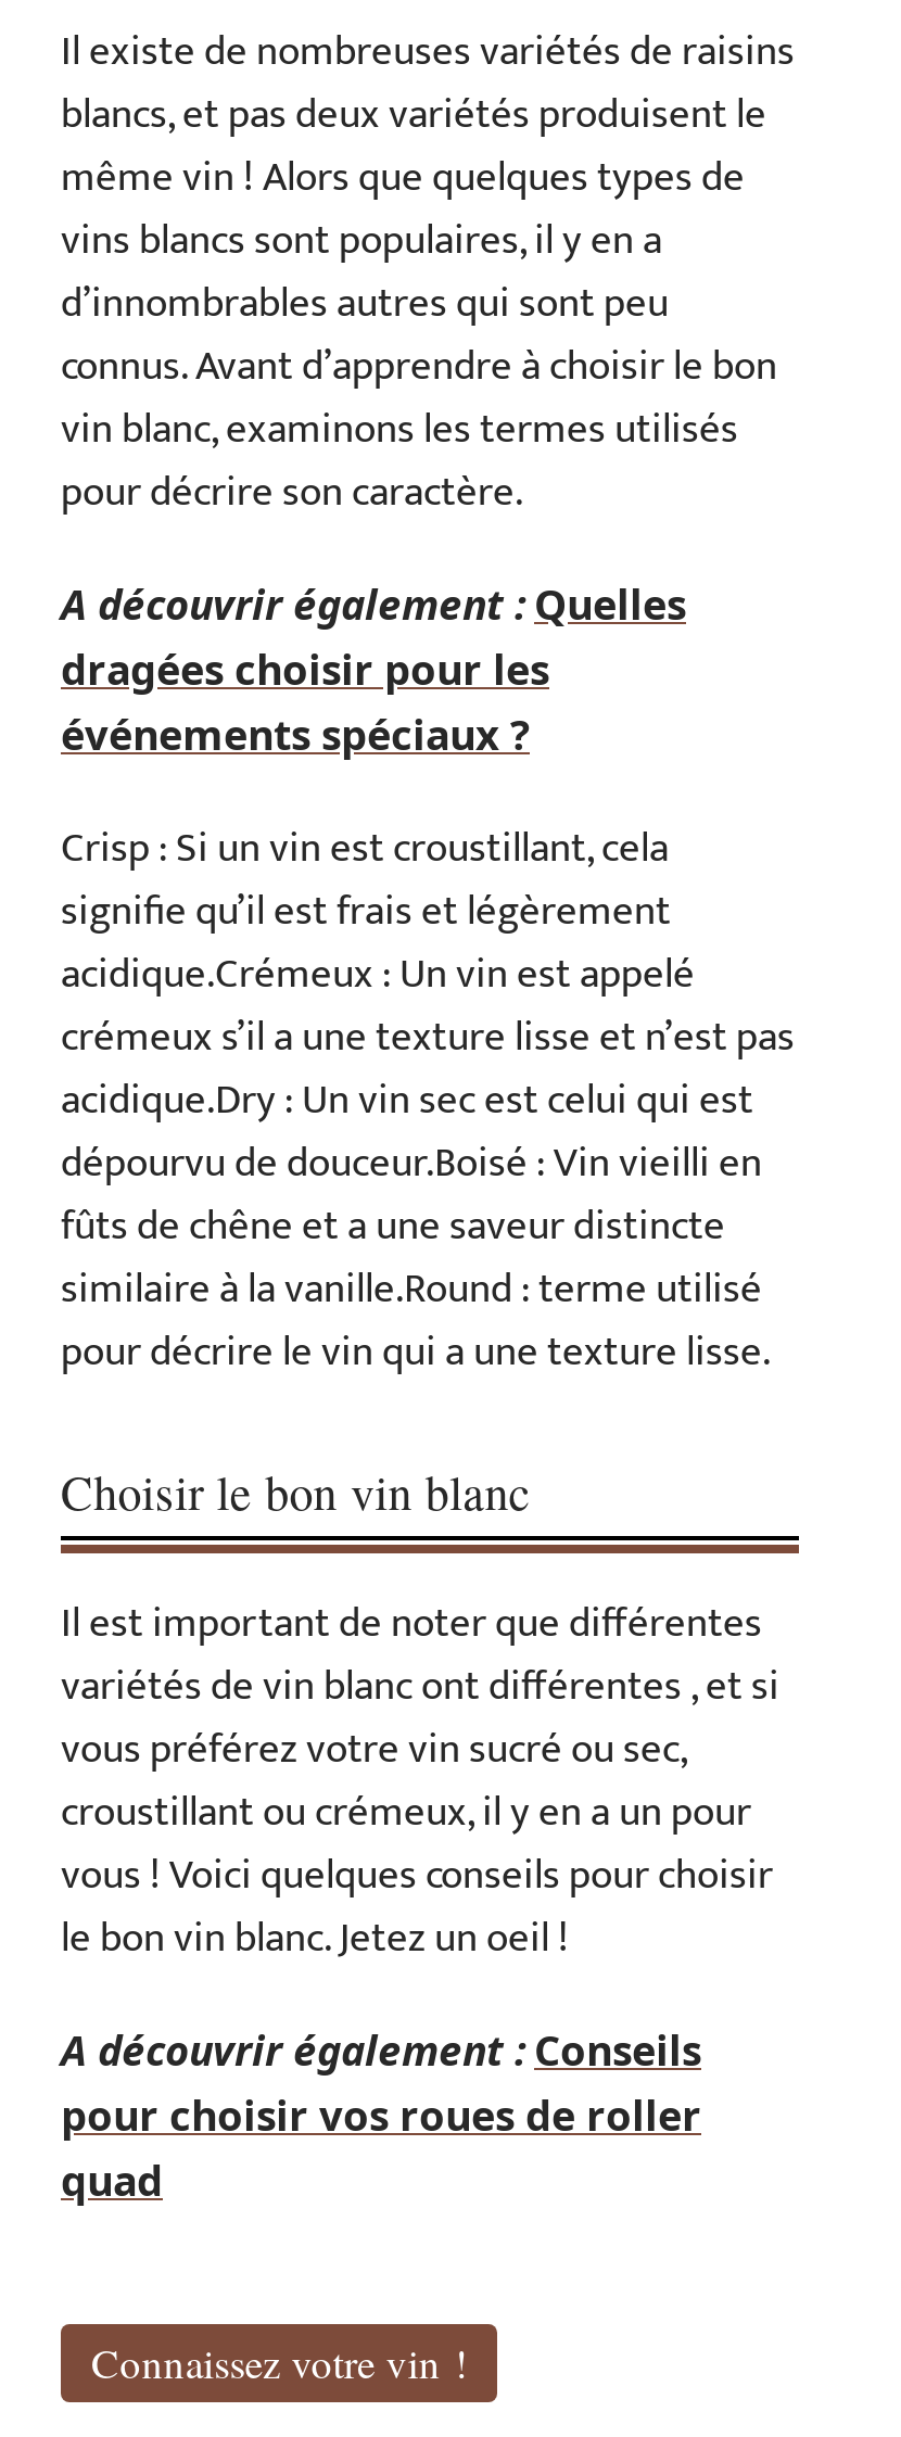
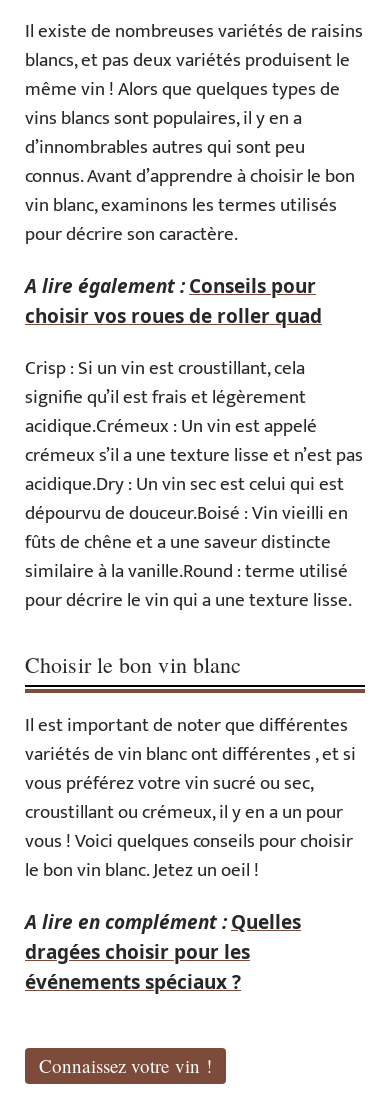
[61,575,686,632] A découvrir également : Quelles -> [25,272,322,328] A lire également : Conseils pour | choisir vos roues de roller quad
moved [61,640,549,762] -> [25,938,250,994]: dragées choisir pour les | événements spéciaux ?
[61,2021,701,2208] A découvrir également : Conseils | pour choisir vos roues de roller | quad -> [25,908,301,934] A lire en complément : Quelles

